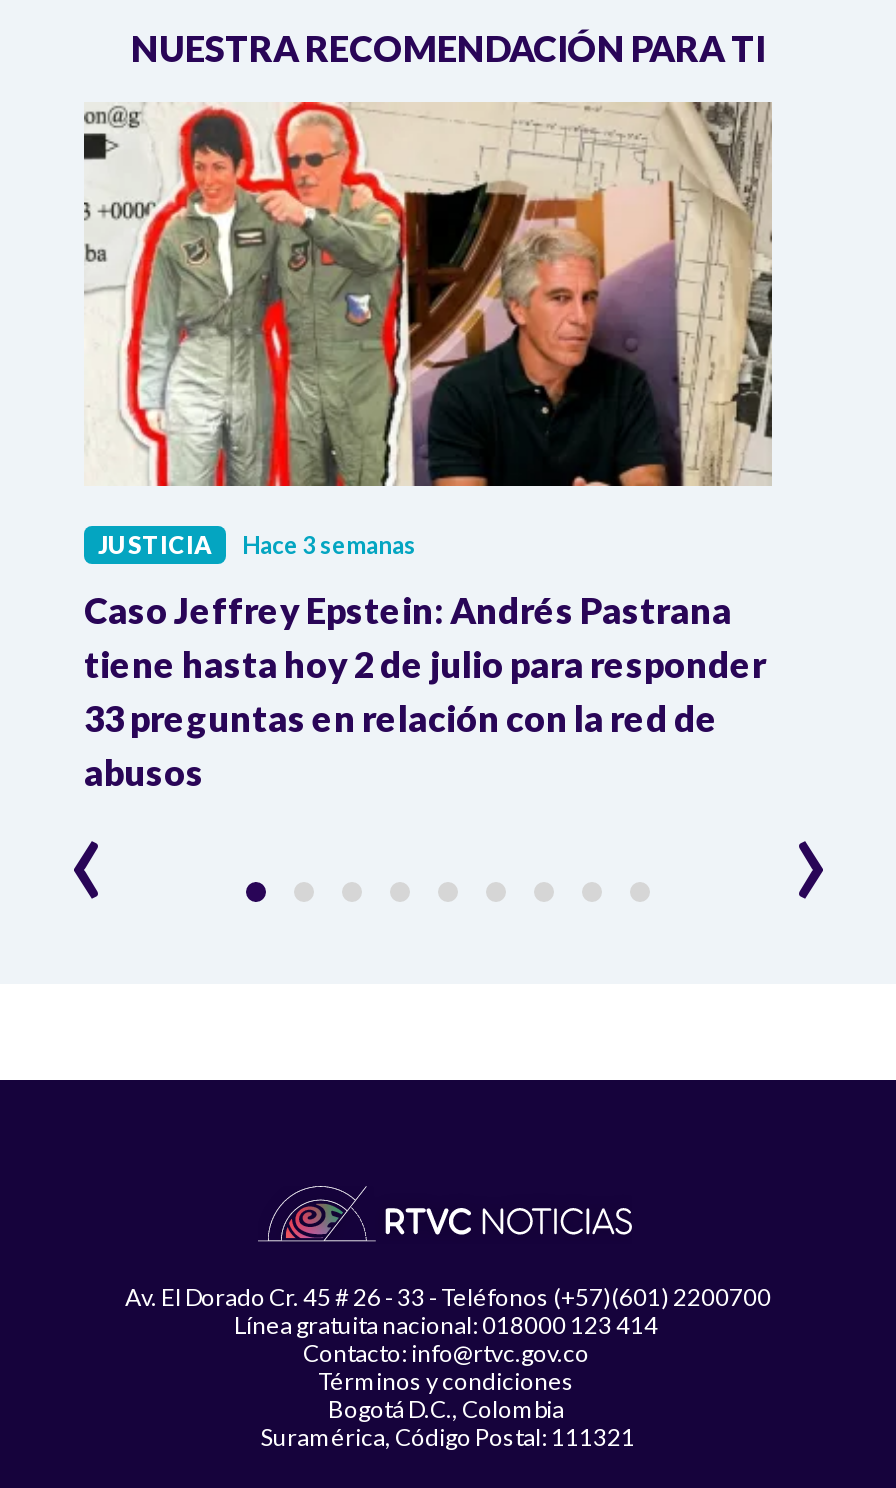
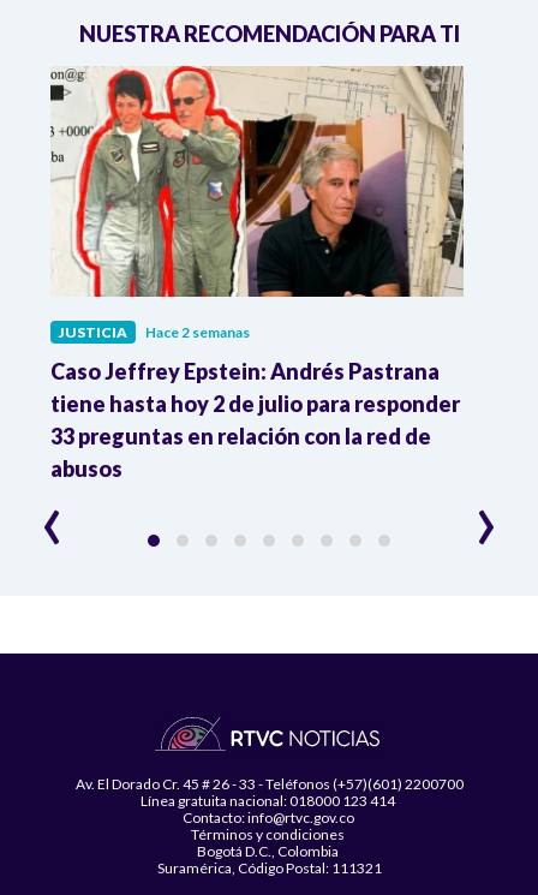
[98,531,416,561] JUSTICIA Hace 3 semanas -> [59,324,250,342] JUSTICIA Hace 2 semanas

